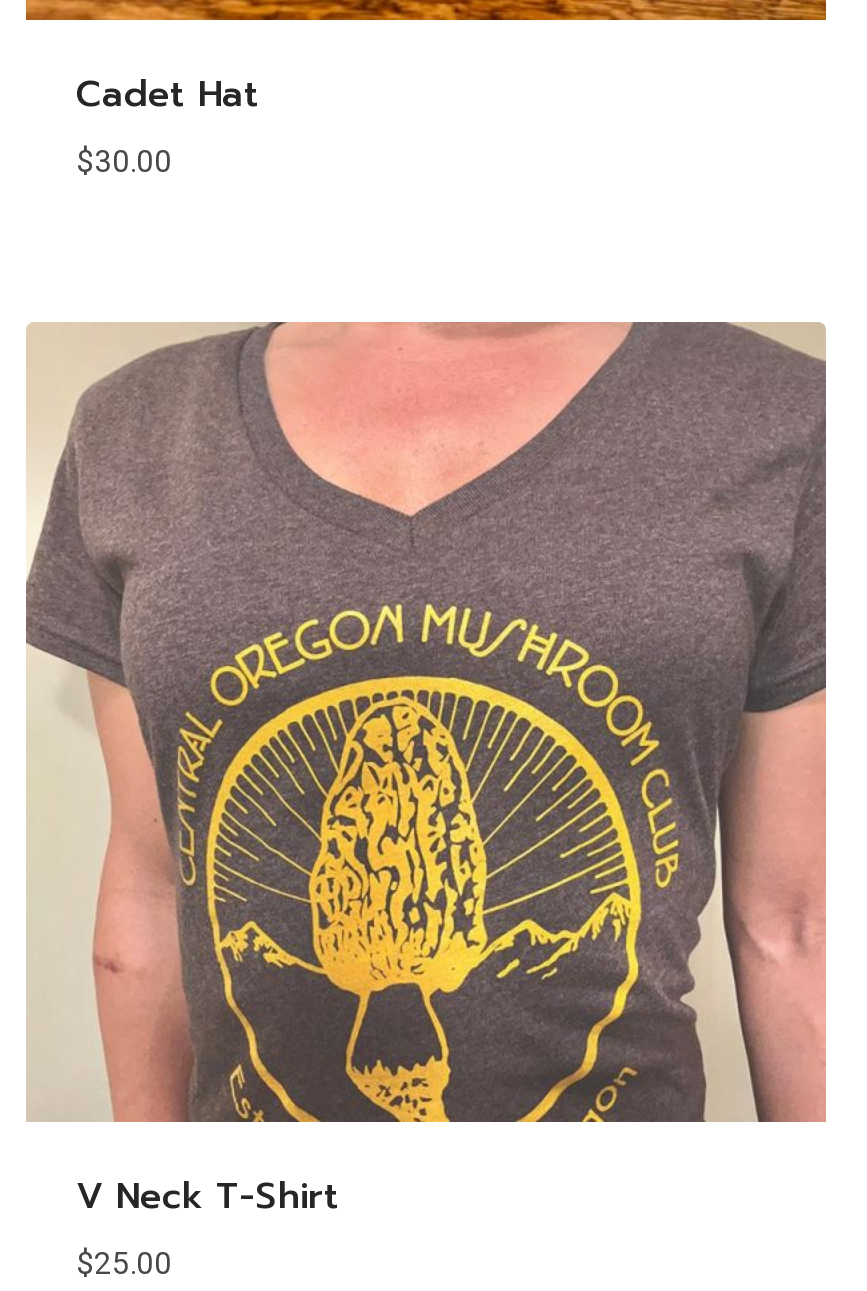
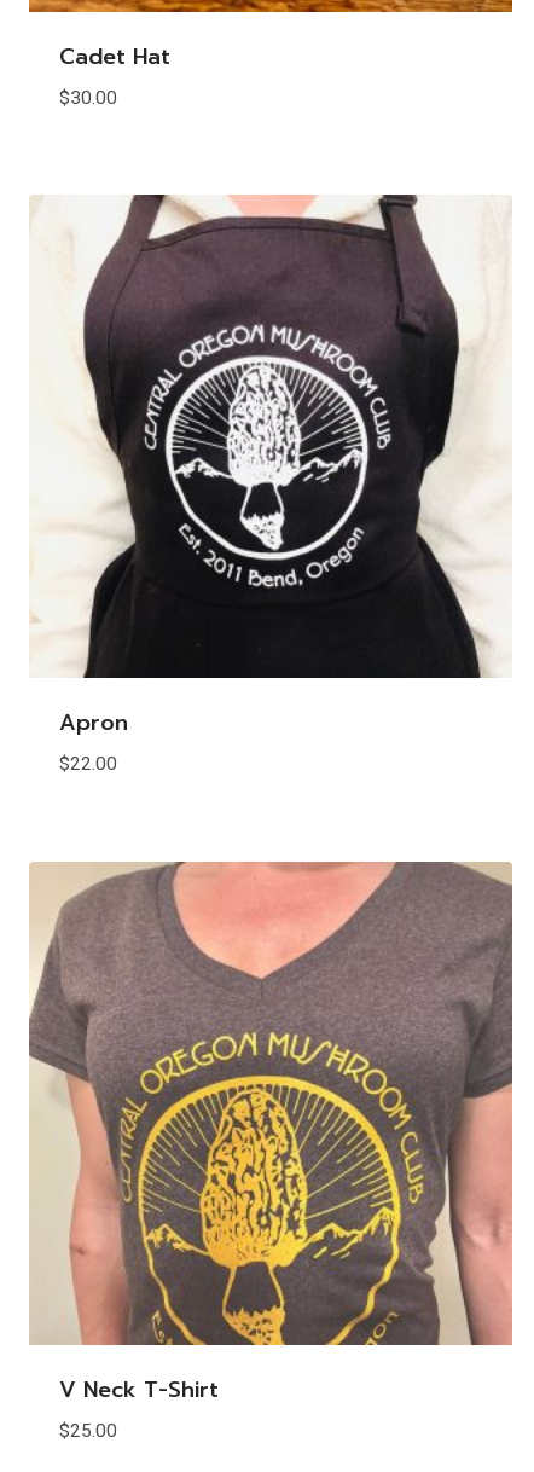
none -> [29,193,512,775] [image] | Apron | $22.00

